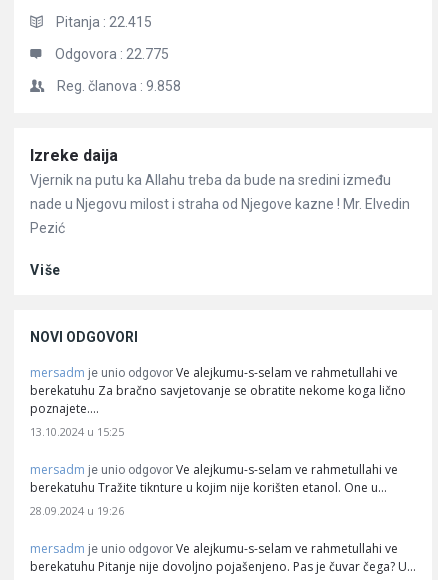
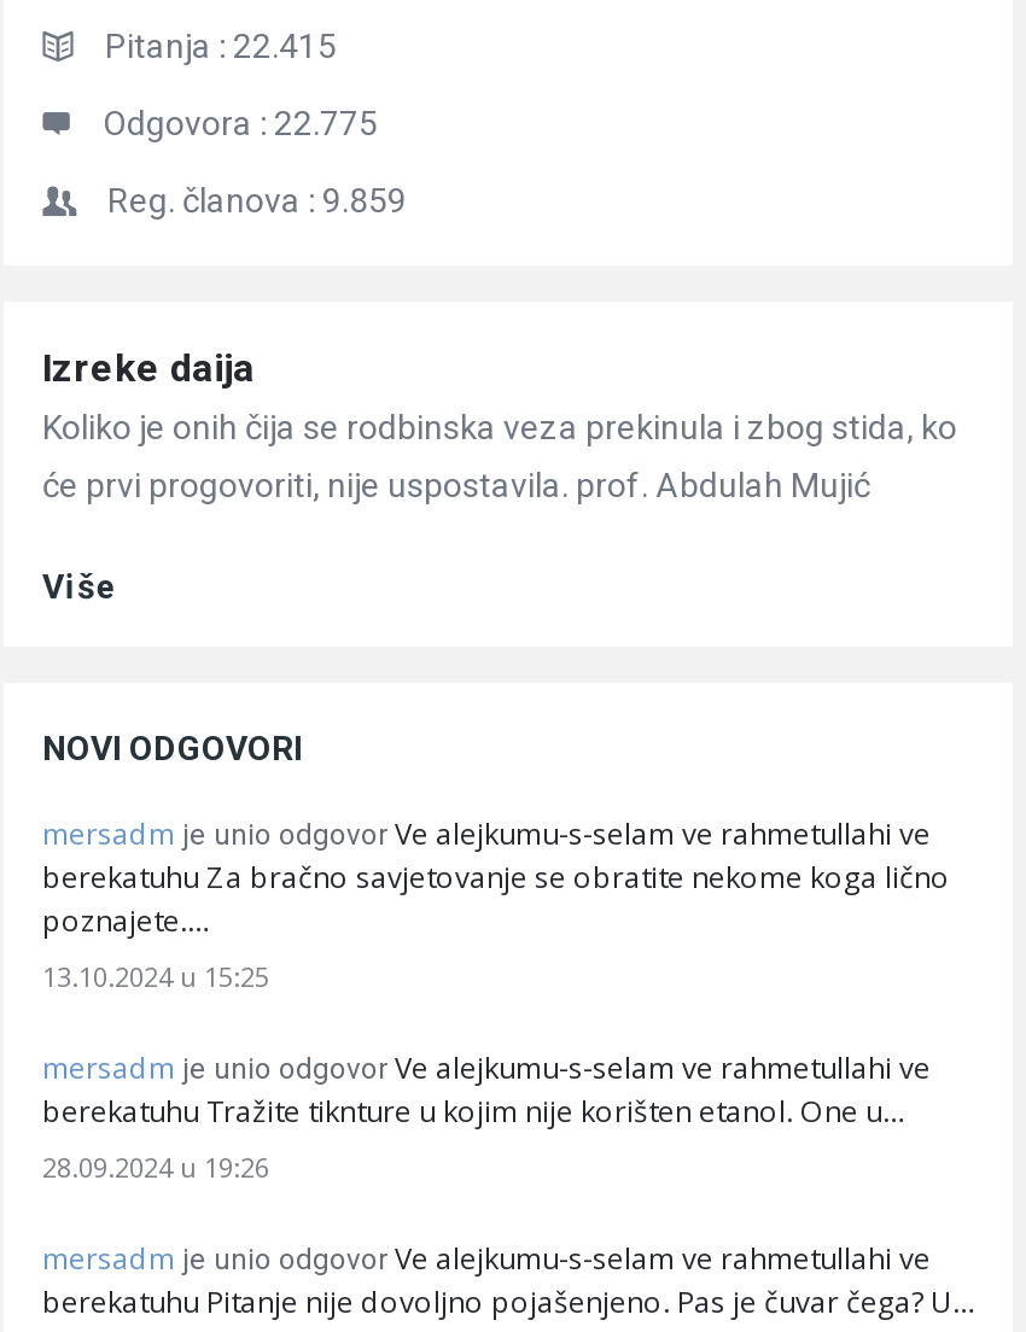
[57,78,181,94] Reg. članova : 9.858 -> [107,180,407,218] Reg. članova : 9.859
[30,172,410,236] Vjernik na putu ka Allahu treba da bude na sredini između | nade u Njegovu milost i straha od Njegove kazne ! Mr. Elvedin | Pezić -> [42,407,957,503] Koliko je onih čija se rodbinska veza prekinula i zbog stida, ko | će prvi progovoriti, nije uspostavila. prof. Abdulah Mujić

